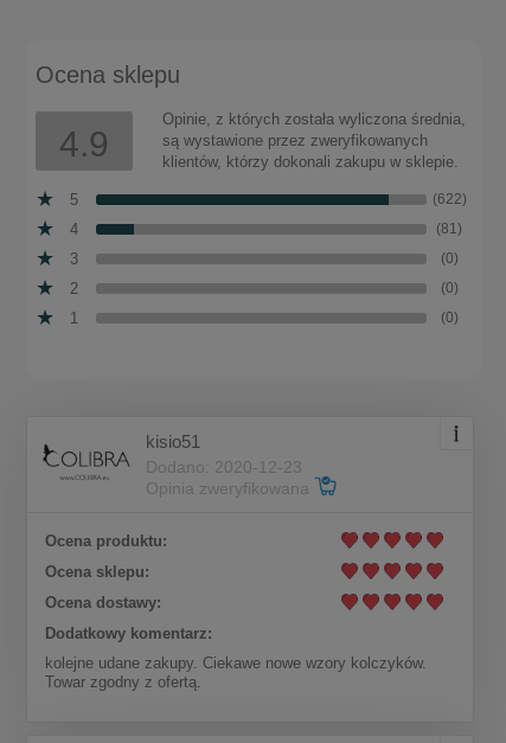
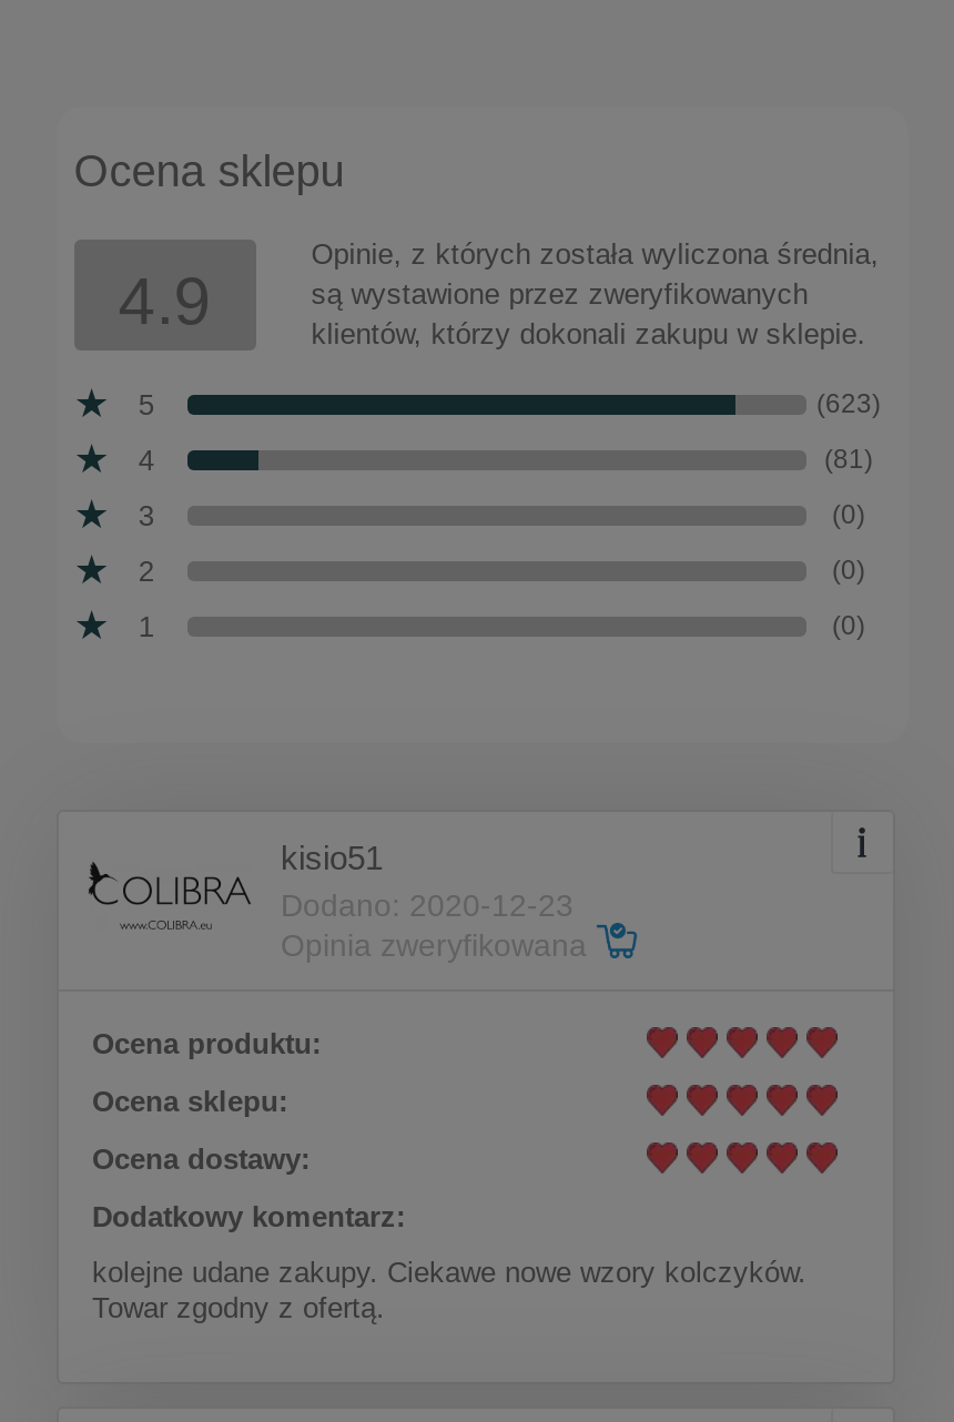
[432,190,466,207] (622) -> [816,388,881,419] (623)

